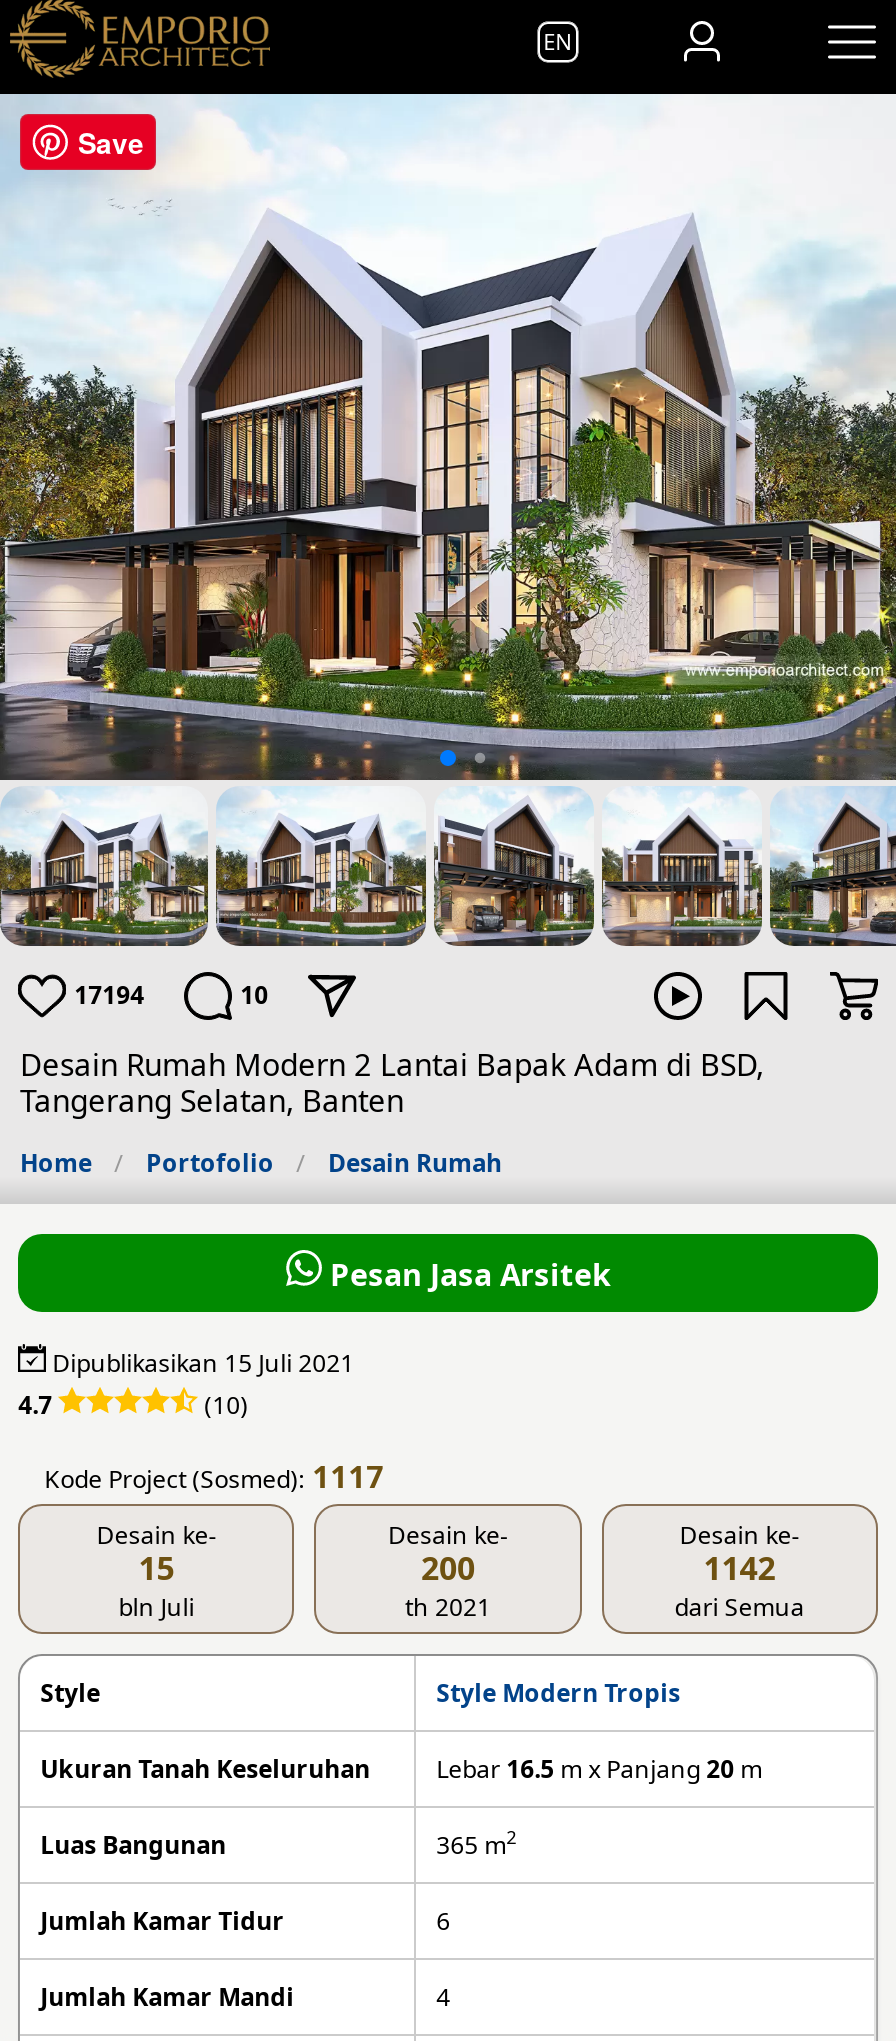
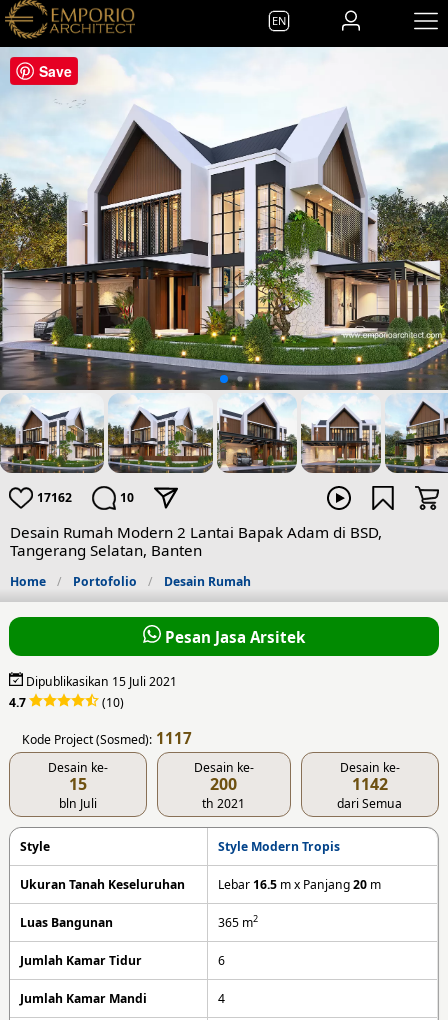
[74,978,144,1012] 17194 -> [37,489,72,506] 17162

